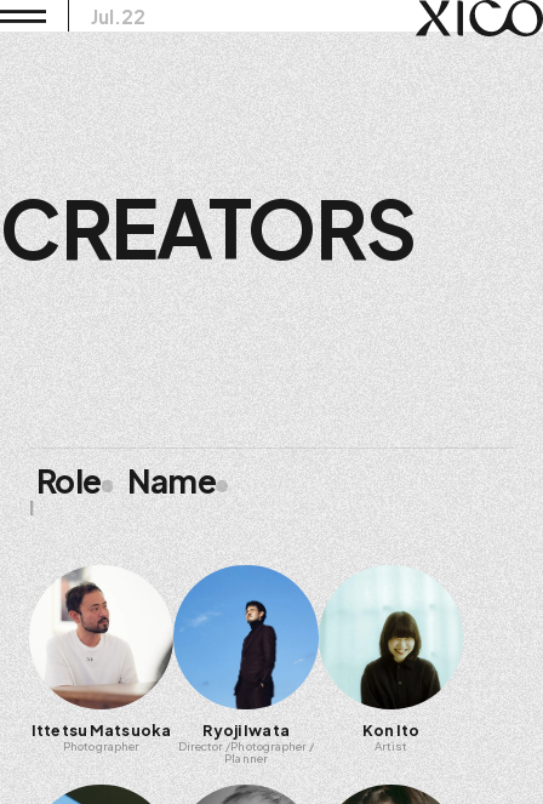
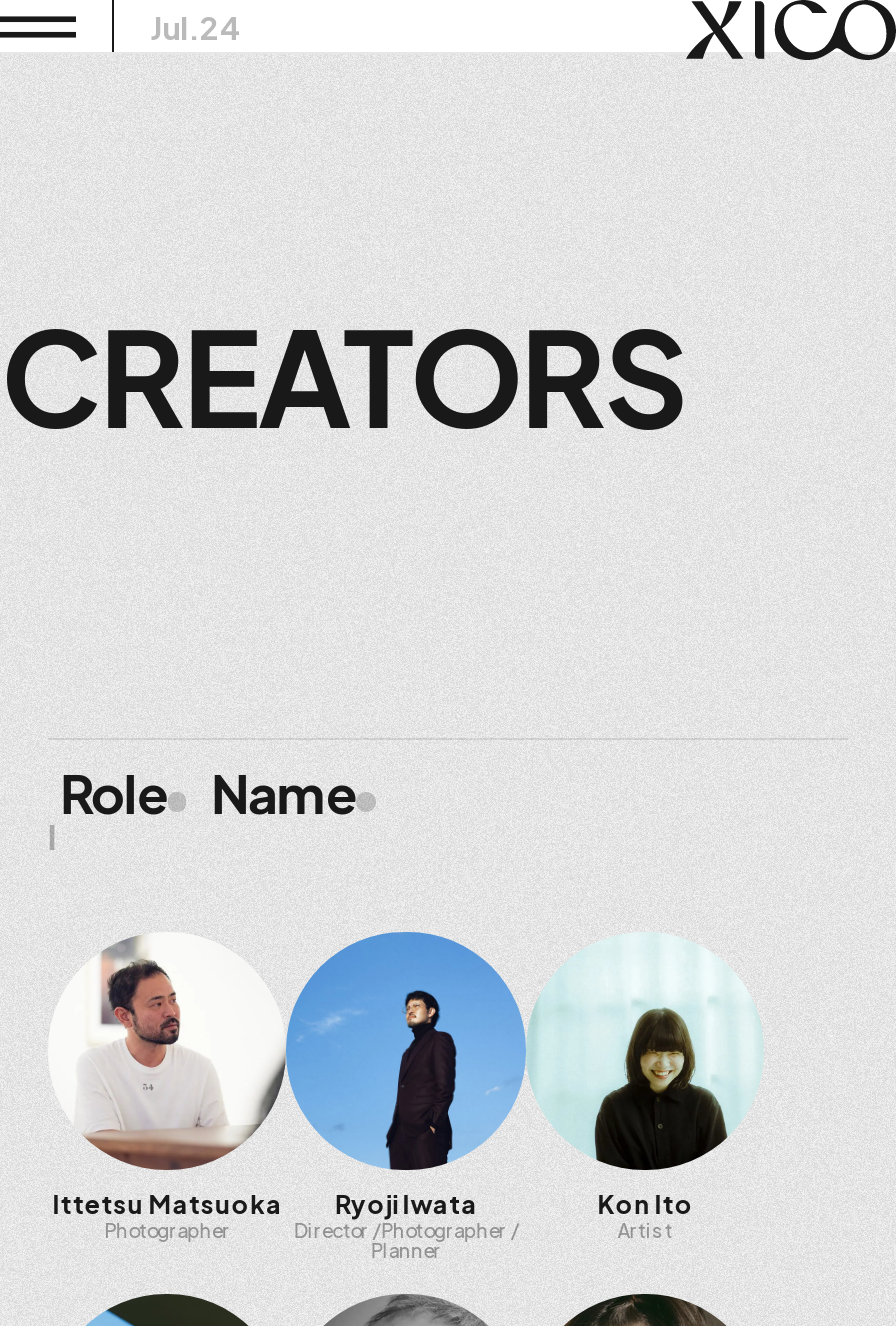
[91,4,145,28] Jul.22 -> [150,7,242,45] Jul.24

